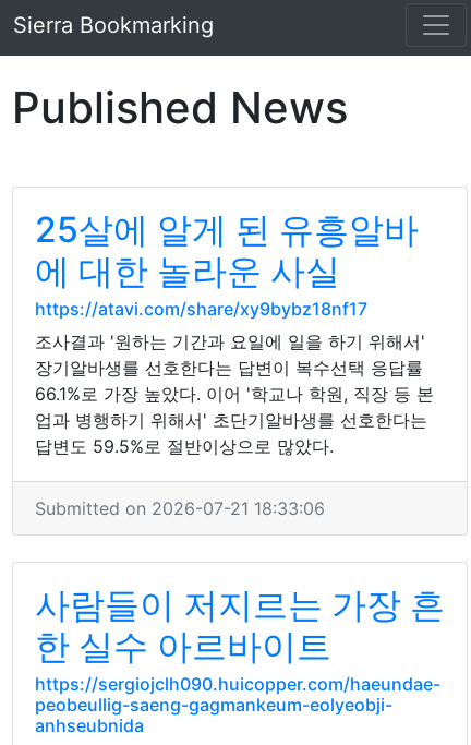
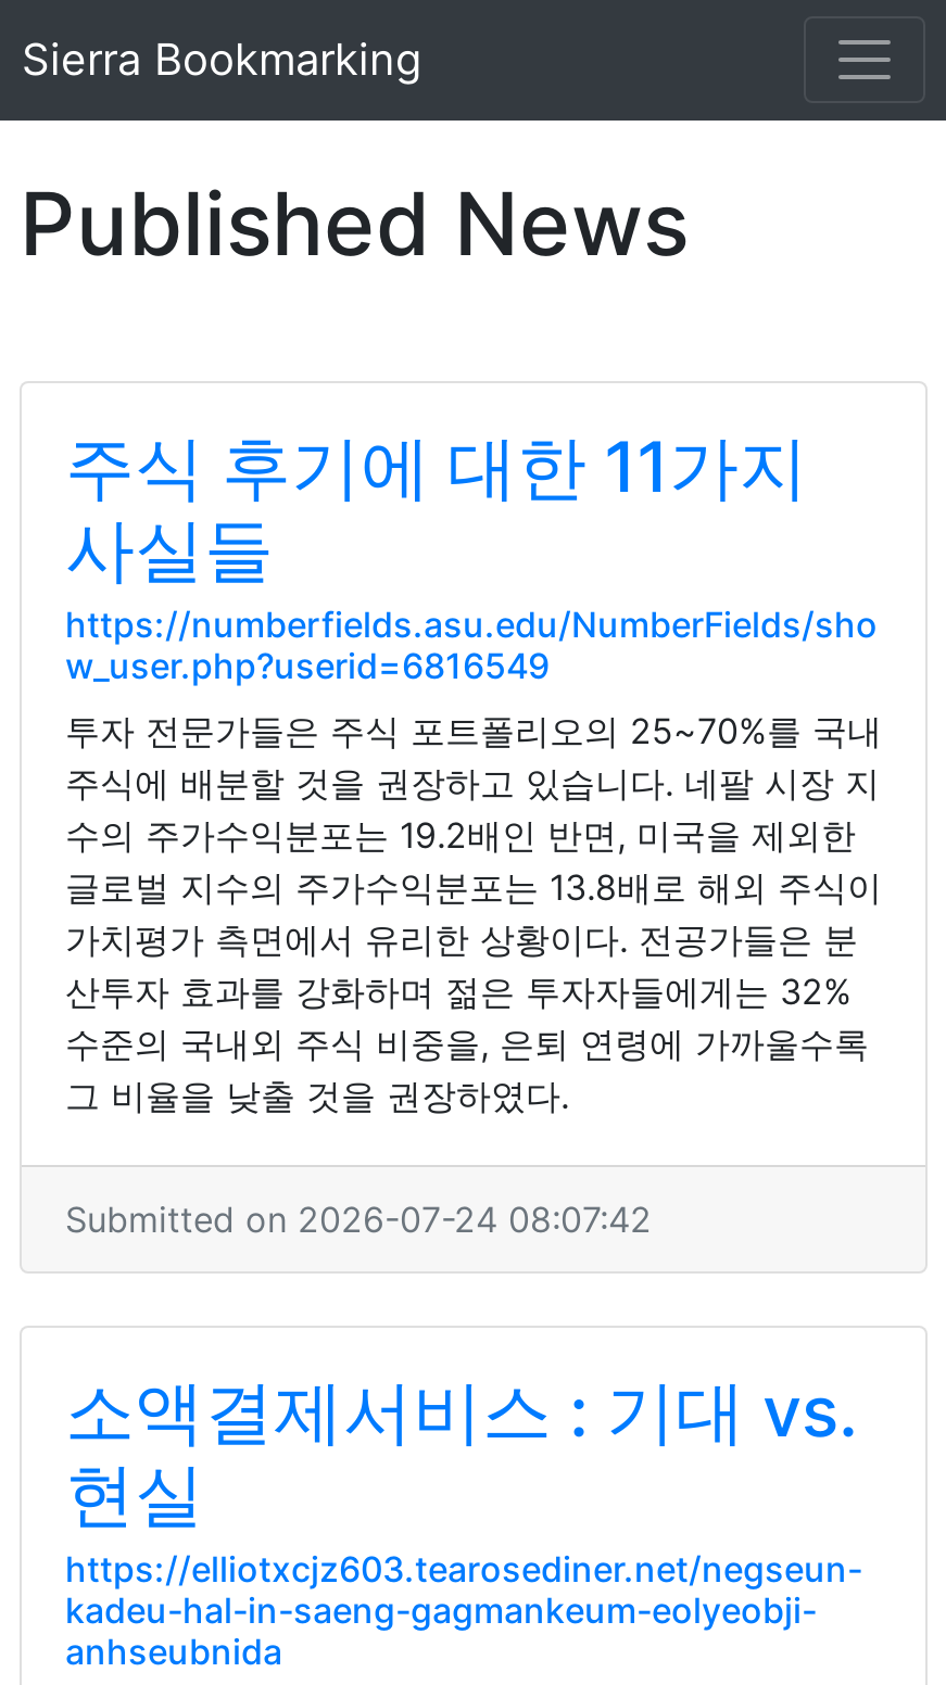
[35,208,419,320] 25살에 알게 된 유흥알바 | 에 대한 놀라운 사실 | https://atavi.com/share/xy9bybz18nf17 -> [65,425,878,687] 주식 후기에 대한 11가지 | 사실들 | https://numberfields.asu.edu/NumberFields/sho | w_user.php?userid=6816549
[35,331,434,457] 조사결과 '원하는 기간과 요일에 일을 하기 위해서' | 장기알바생를 선호한다는 답변이 복수선택 응답률 | 66.1%로 가장 높았다. 이어 '학교나 학원, 직장 등 본 | 업과 병행하기 위해서' 초단기알바생를 선호한다는 | 답변도 59.5%로 절반이상으로 많았다. -> [65,709,882,1117] 투자 전문가들은 주식 포트폴리오의 25~70%를 국내 | 주식에 배분할 것을 권장하고 있습니다. 네팔 시장 지 | 수의 주가수익분포는 19.2배인 반면, 미국을 제외한 | 글로벌 지수의 주가수익분포는 13.8배로 해외 주식이 | 가치평가 측면에서 유리한 상황이다. 전공가들은 분 | 산투자 효과를 강화하며 젊은 투자자들에게는 32% | 수준의 국내외 주식 비중을, 은퇴 연령에 가까울수록 | 그 비율을 낮출 것을 권장하였다.
[35,497,325,519] Submitted on 2026-07-21 18:33:06 -> [65,1198,652,1241] Submitted on 2026-07-24 08:07:42
[35,584,445,716] 사람들이 저지르는 가장 흔 | 한 실수 아르바이트 | https://sergiojclh090.huicopper.com/haeundae- | peobeullig-saeng-gagmankeum-eolyeobji- -> [65,1369,862,1632] 소액결제서비스 : 기대 vs. | 현실 | https://elliotxcjz603.tearosediner.net/negseun- | kadeu-hal-in-saeng-gagmankeum-eolyeobji-

